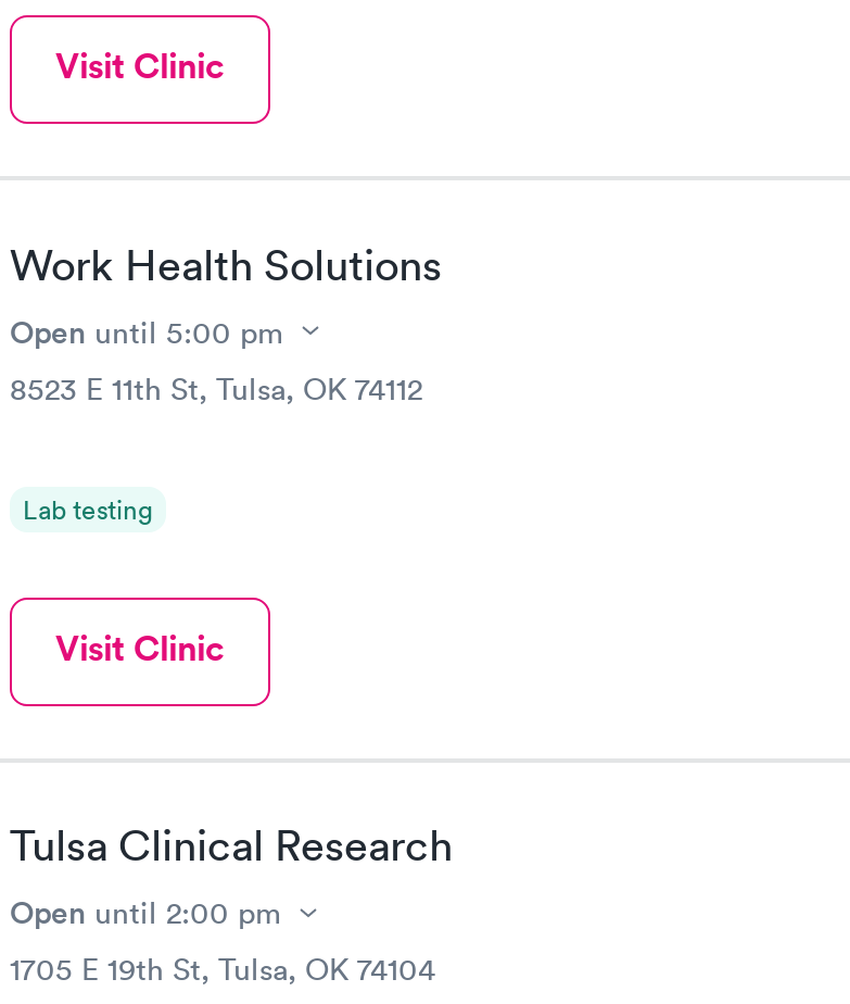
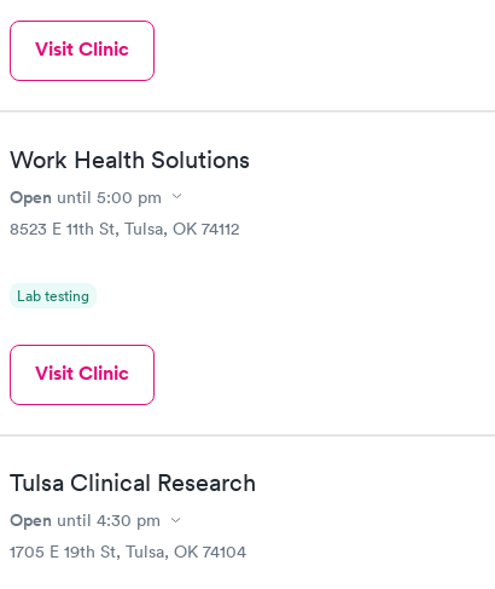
[10,891,281,934] Open until 2:00 pm -> [10,508,161,532] Open until 4:30 pm

